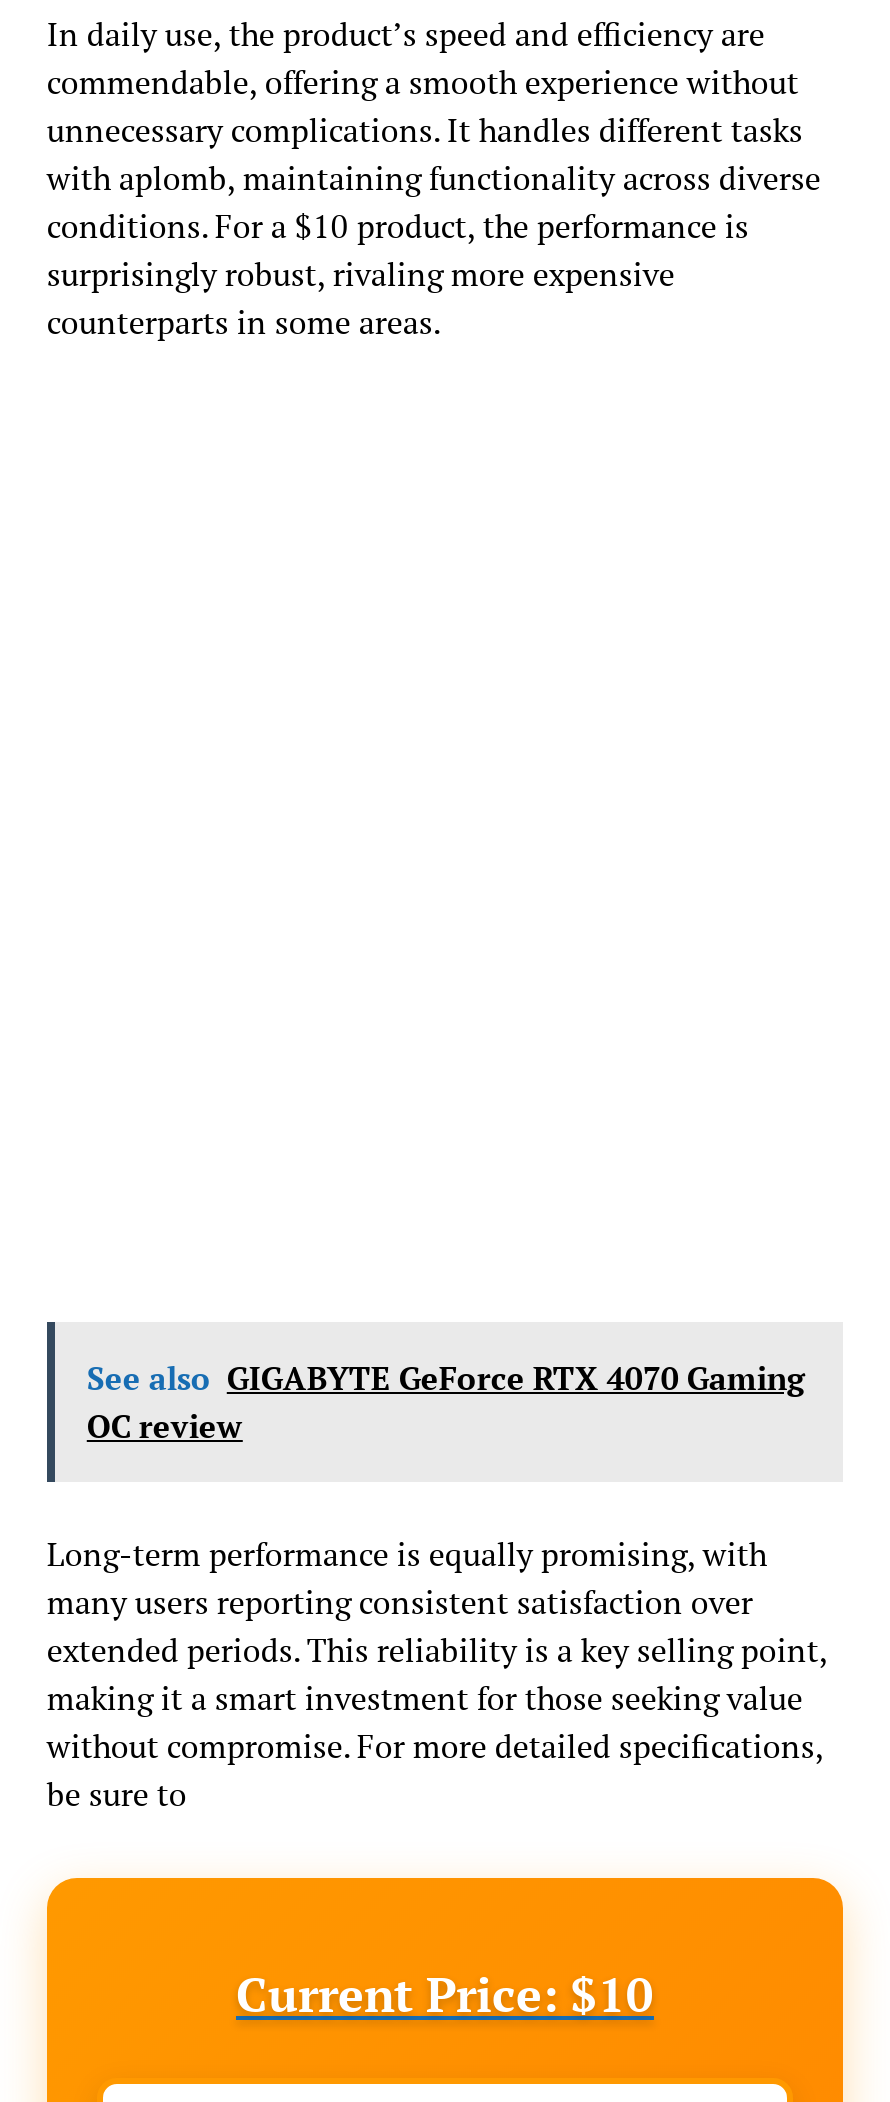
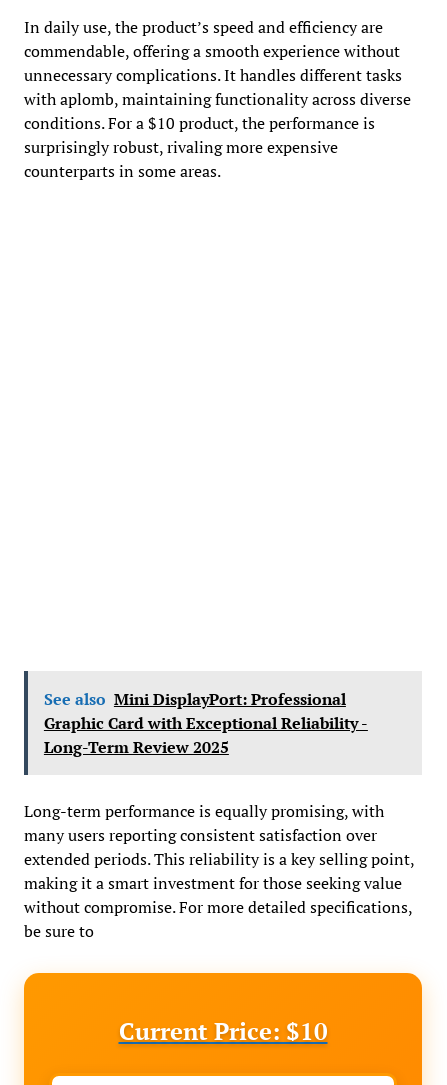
[87,1355,805,1447] See also GIGABYTE GeForce RTX 4070 Gaming | OC review -> [44,688,368,758] See also Mini DisplayPort: Professional | Graphic Card with Exceptional Reliability - | Long-Term Review 2025

